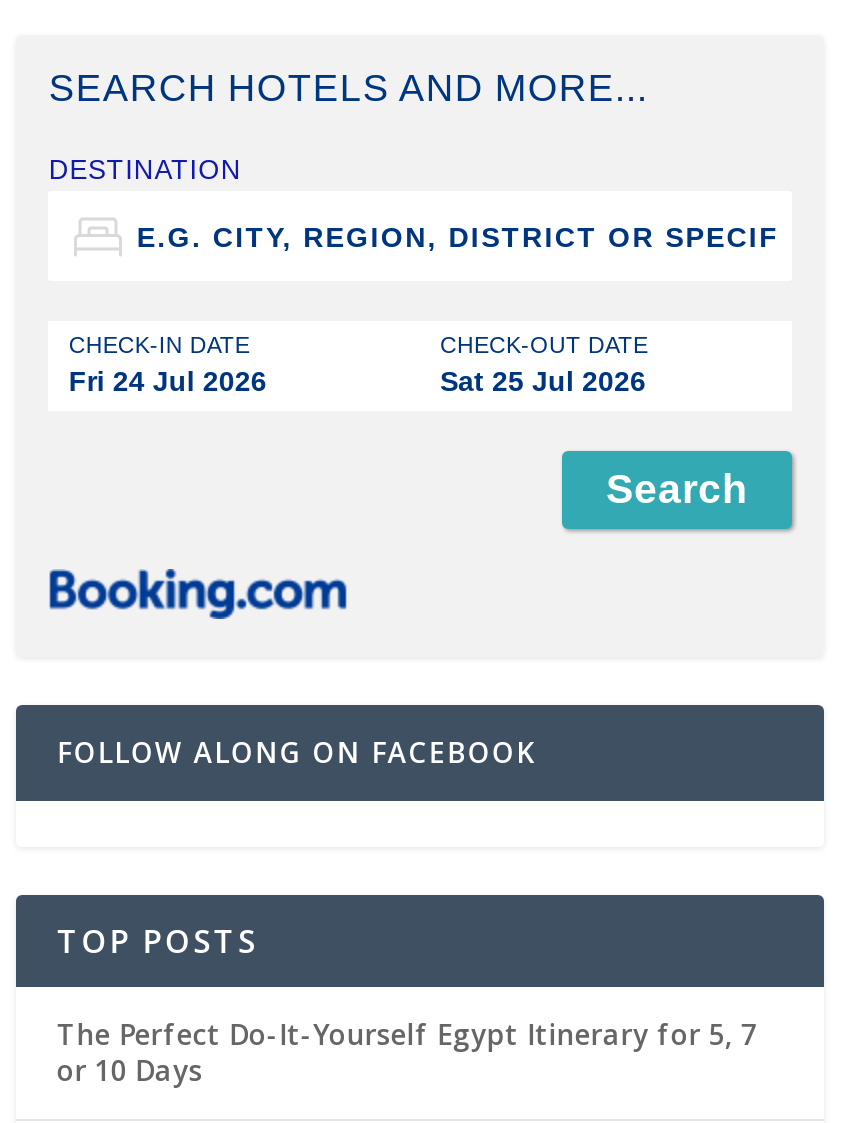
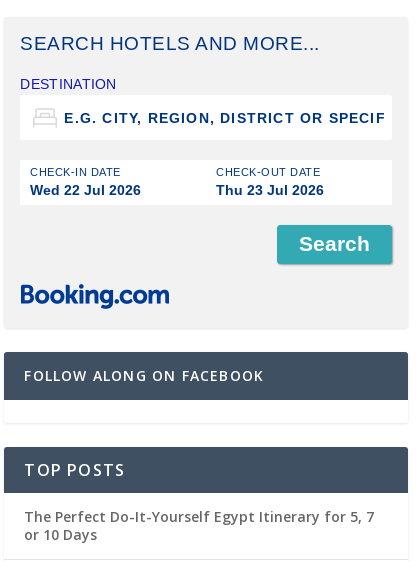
[69,365,267,397] Fri 24 Jul 2026 -> [30,182,141,198] Wed 22 Jul 2026
[440,365,646,397] Sat 25 Jul 2026 -> [216,182,324,198] Thu 23 Jul 2026

